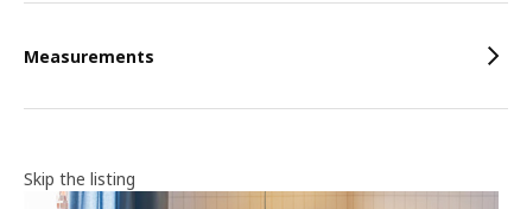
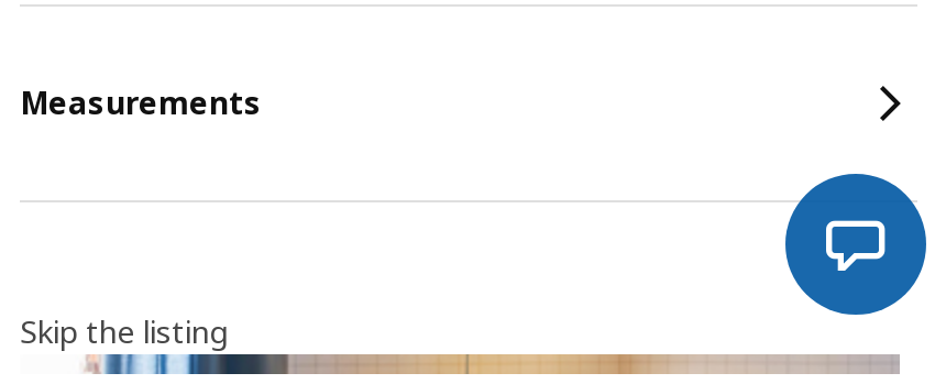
none -> [783,172,928,317] [image]

